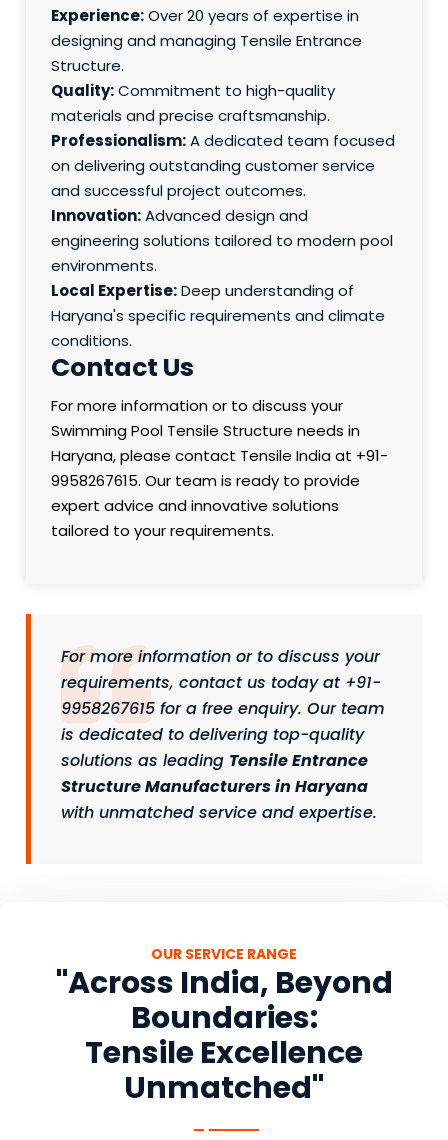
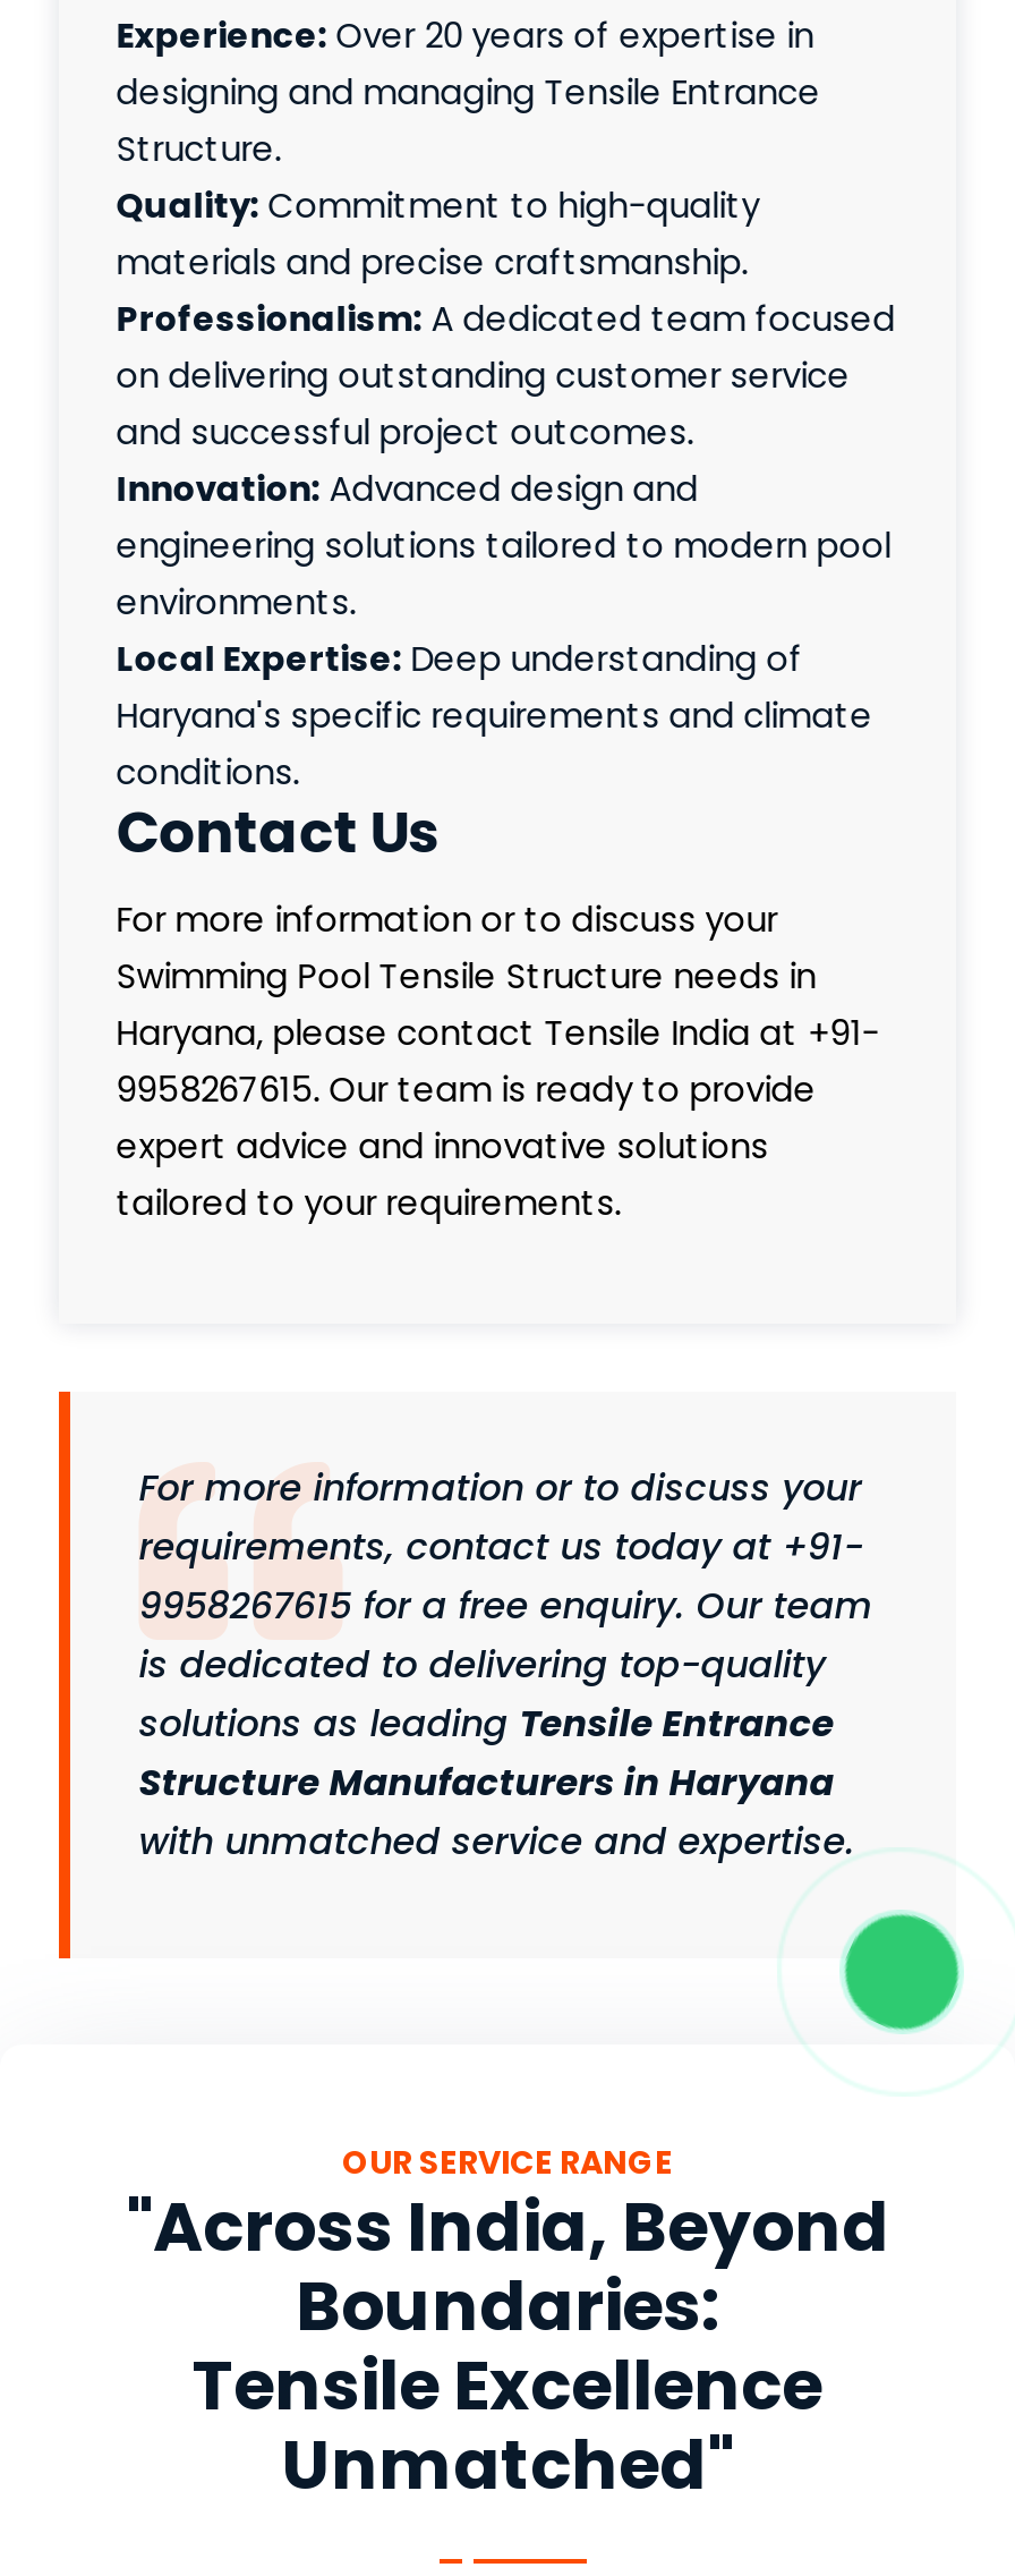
none -> [841,1911,963,2033] [image]

